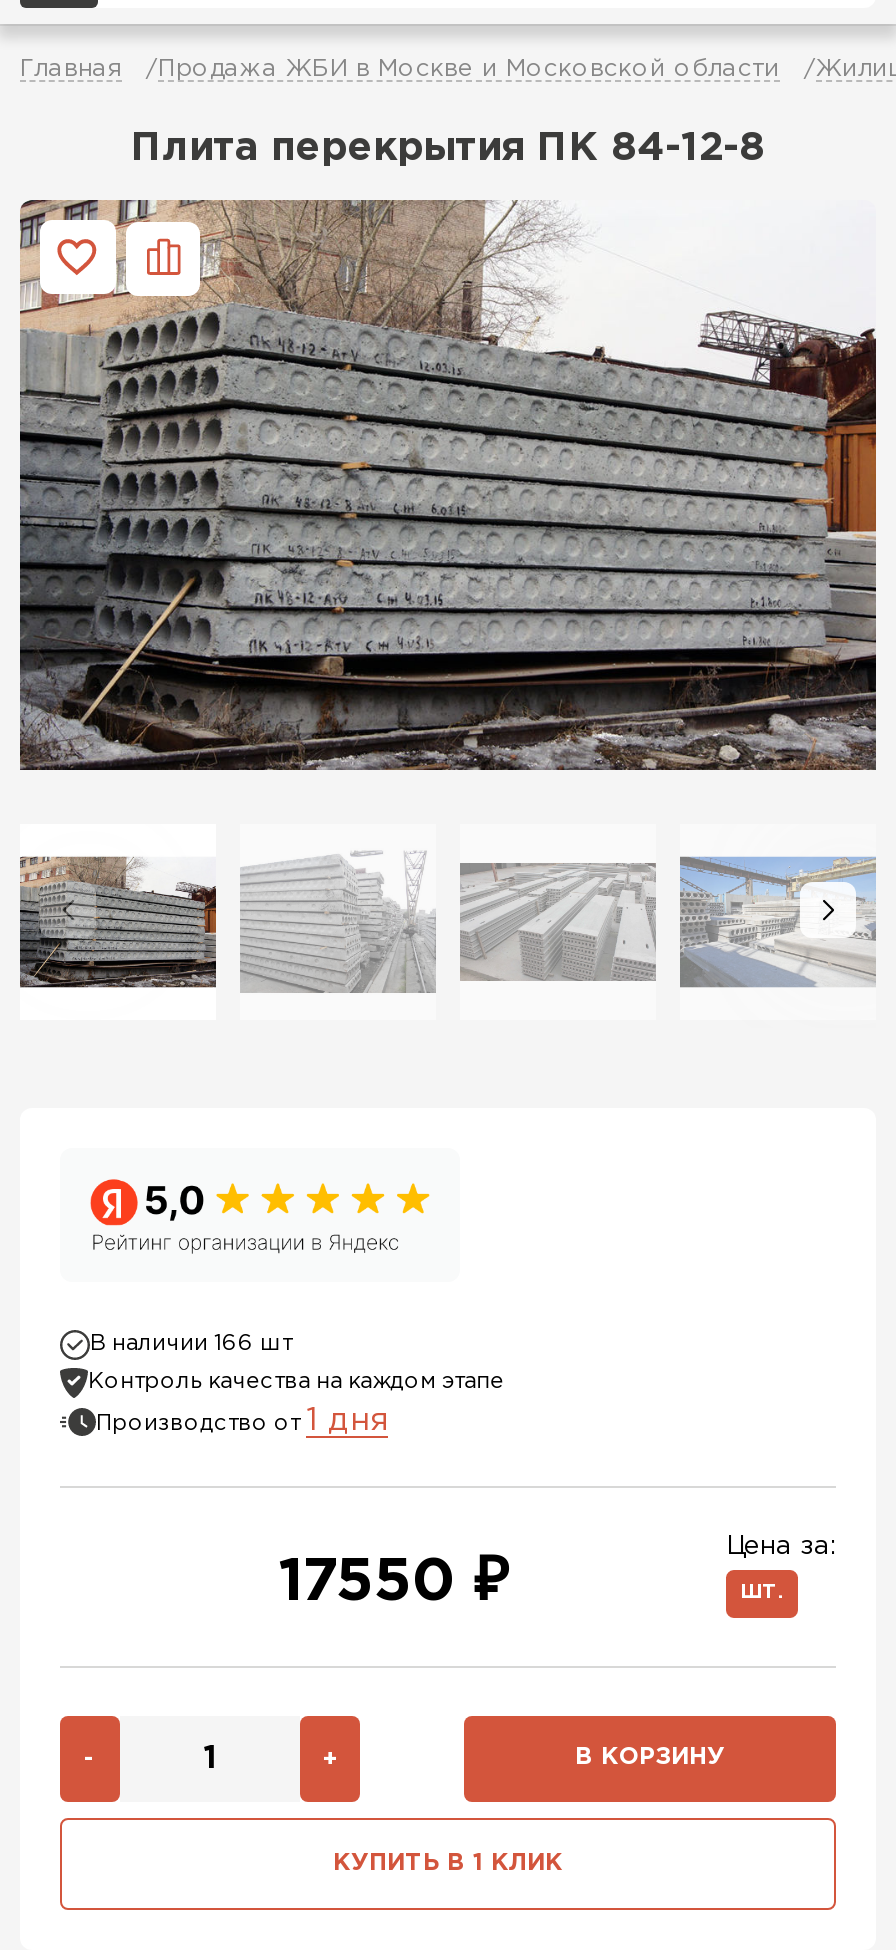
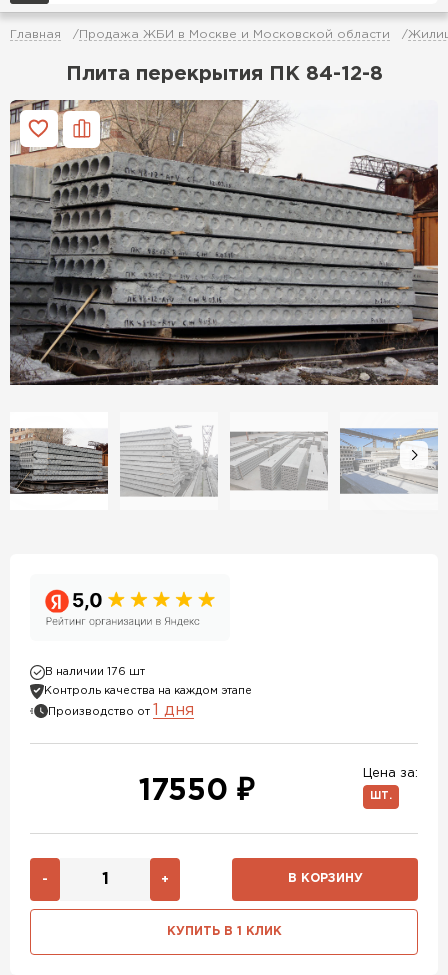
[90,1335,292,1355] В наличии 166 шт -> [45,667,145,677] В наличии 176 шт

